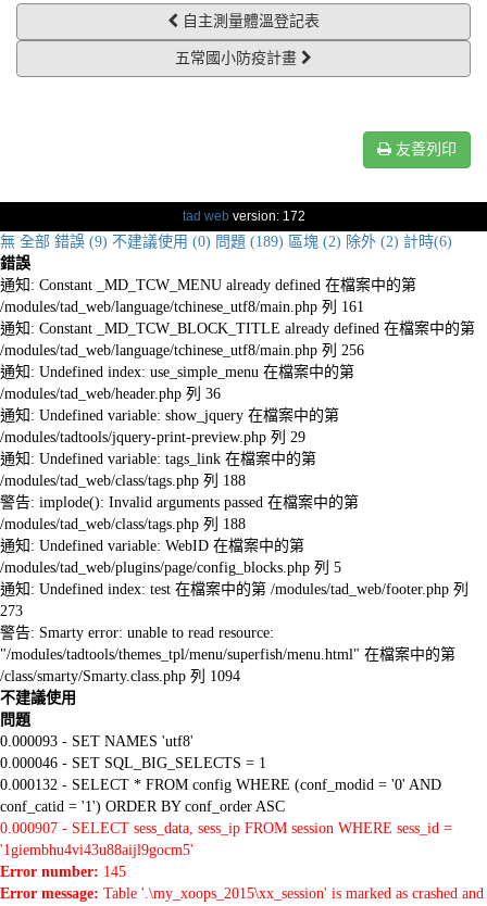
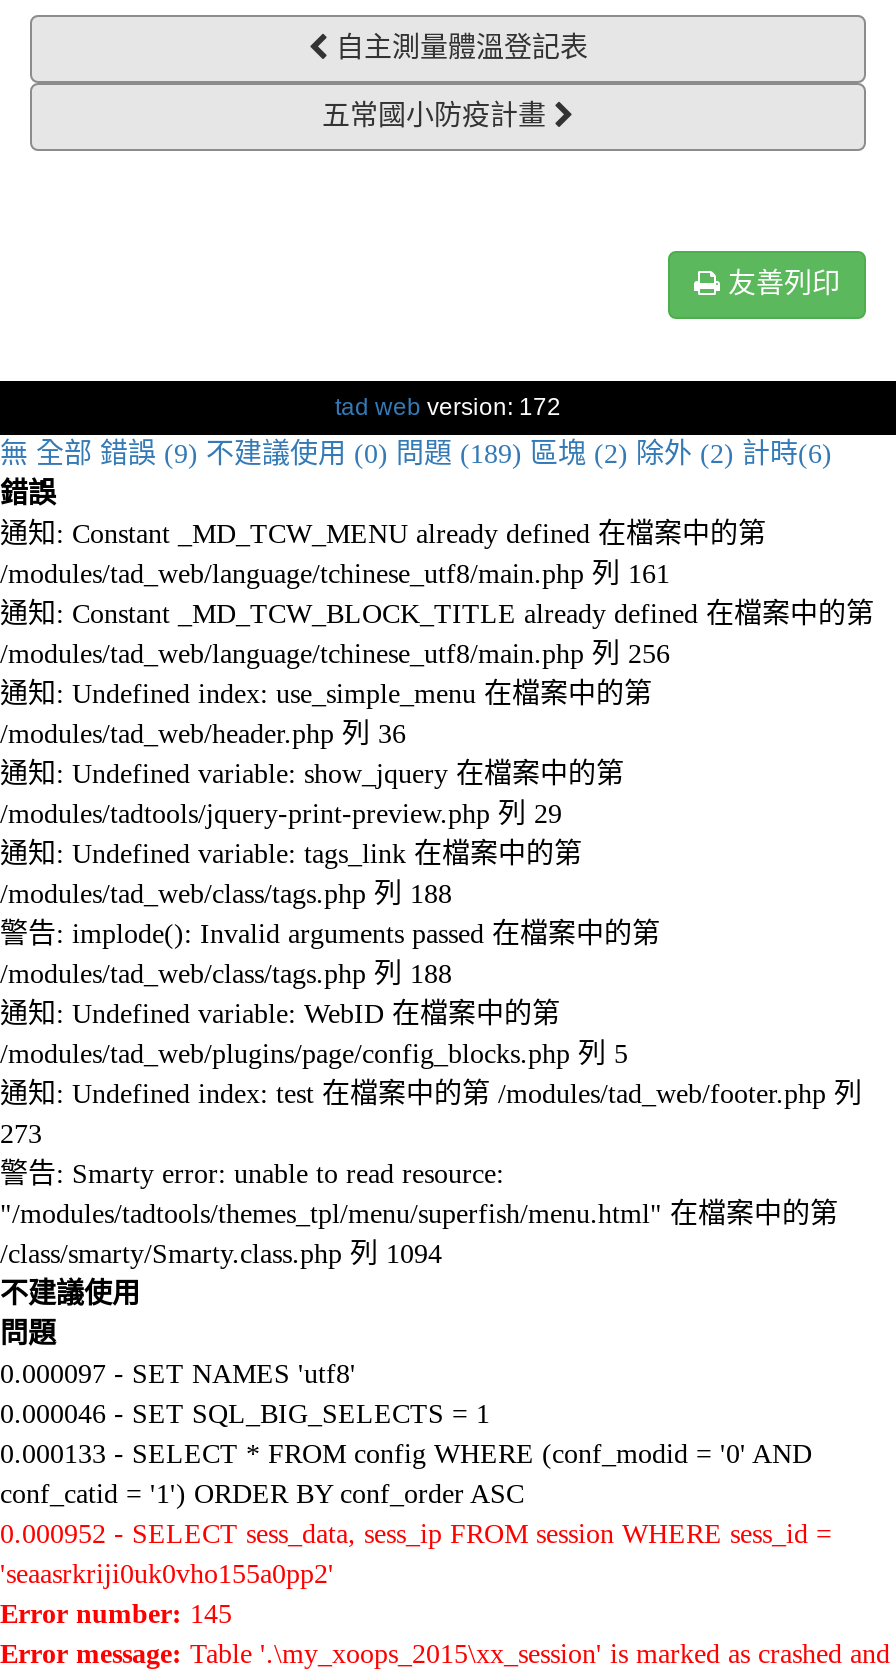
[0,733,193,750] 0.000093 - SET NAMES 'utf8' -> [0,1359,356,1389] 0.000097 - SET NAMES 'utf8'
[0,777,441,793] 0.000132 - SELECT * FROM config WHERE (conf_modid = '0' AND -> [0,1439,812,1469] 0.000133 - SELECT * FROM config WHERE (conf_modid = '0' AND
[0,820,452,858] 0.000907 - SELECT sess_data, sess_ip FROM session WHERE sess_id = | '1giembhu4vi43u88aijl9gocm5' -> [0,1519,832,1589] 0.000952 - SELECT sess_data, sess_ip FROM session WHERE sess_id = | 'seaasrkriji0uk0vho155a0pp2'

